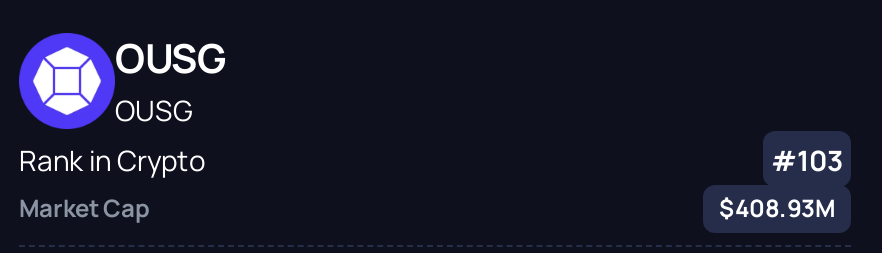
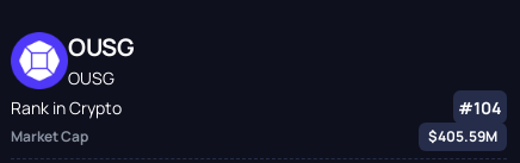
[771,140,843,178] #103 -> [458,96,502,118] #104
[719,190,835,224] $408.93M -> [428,126,497,146] $405.59M

